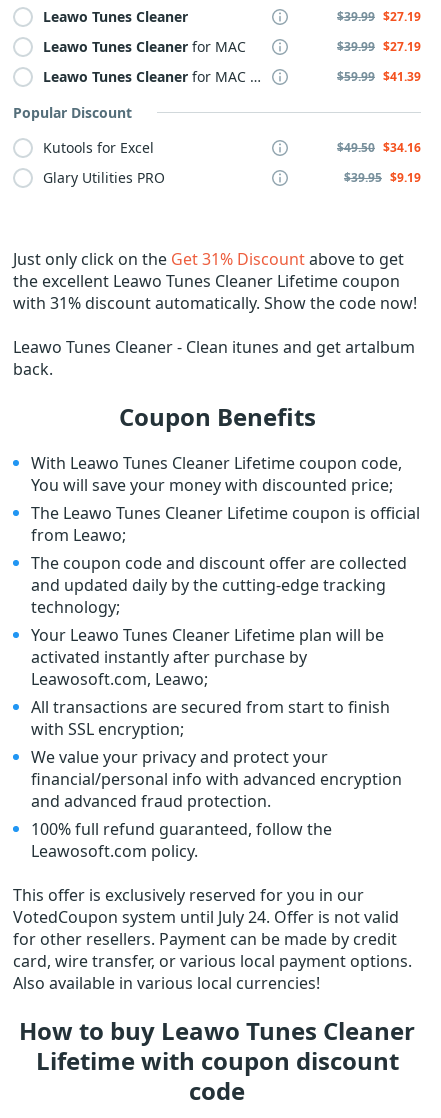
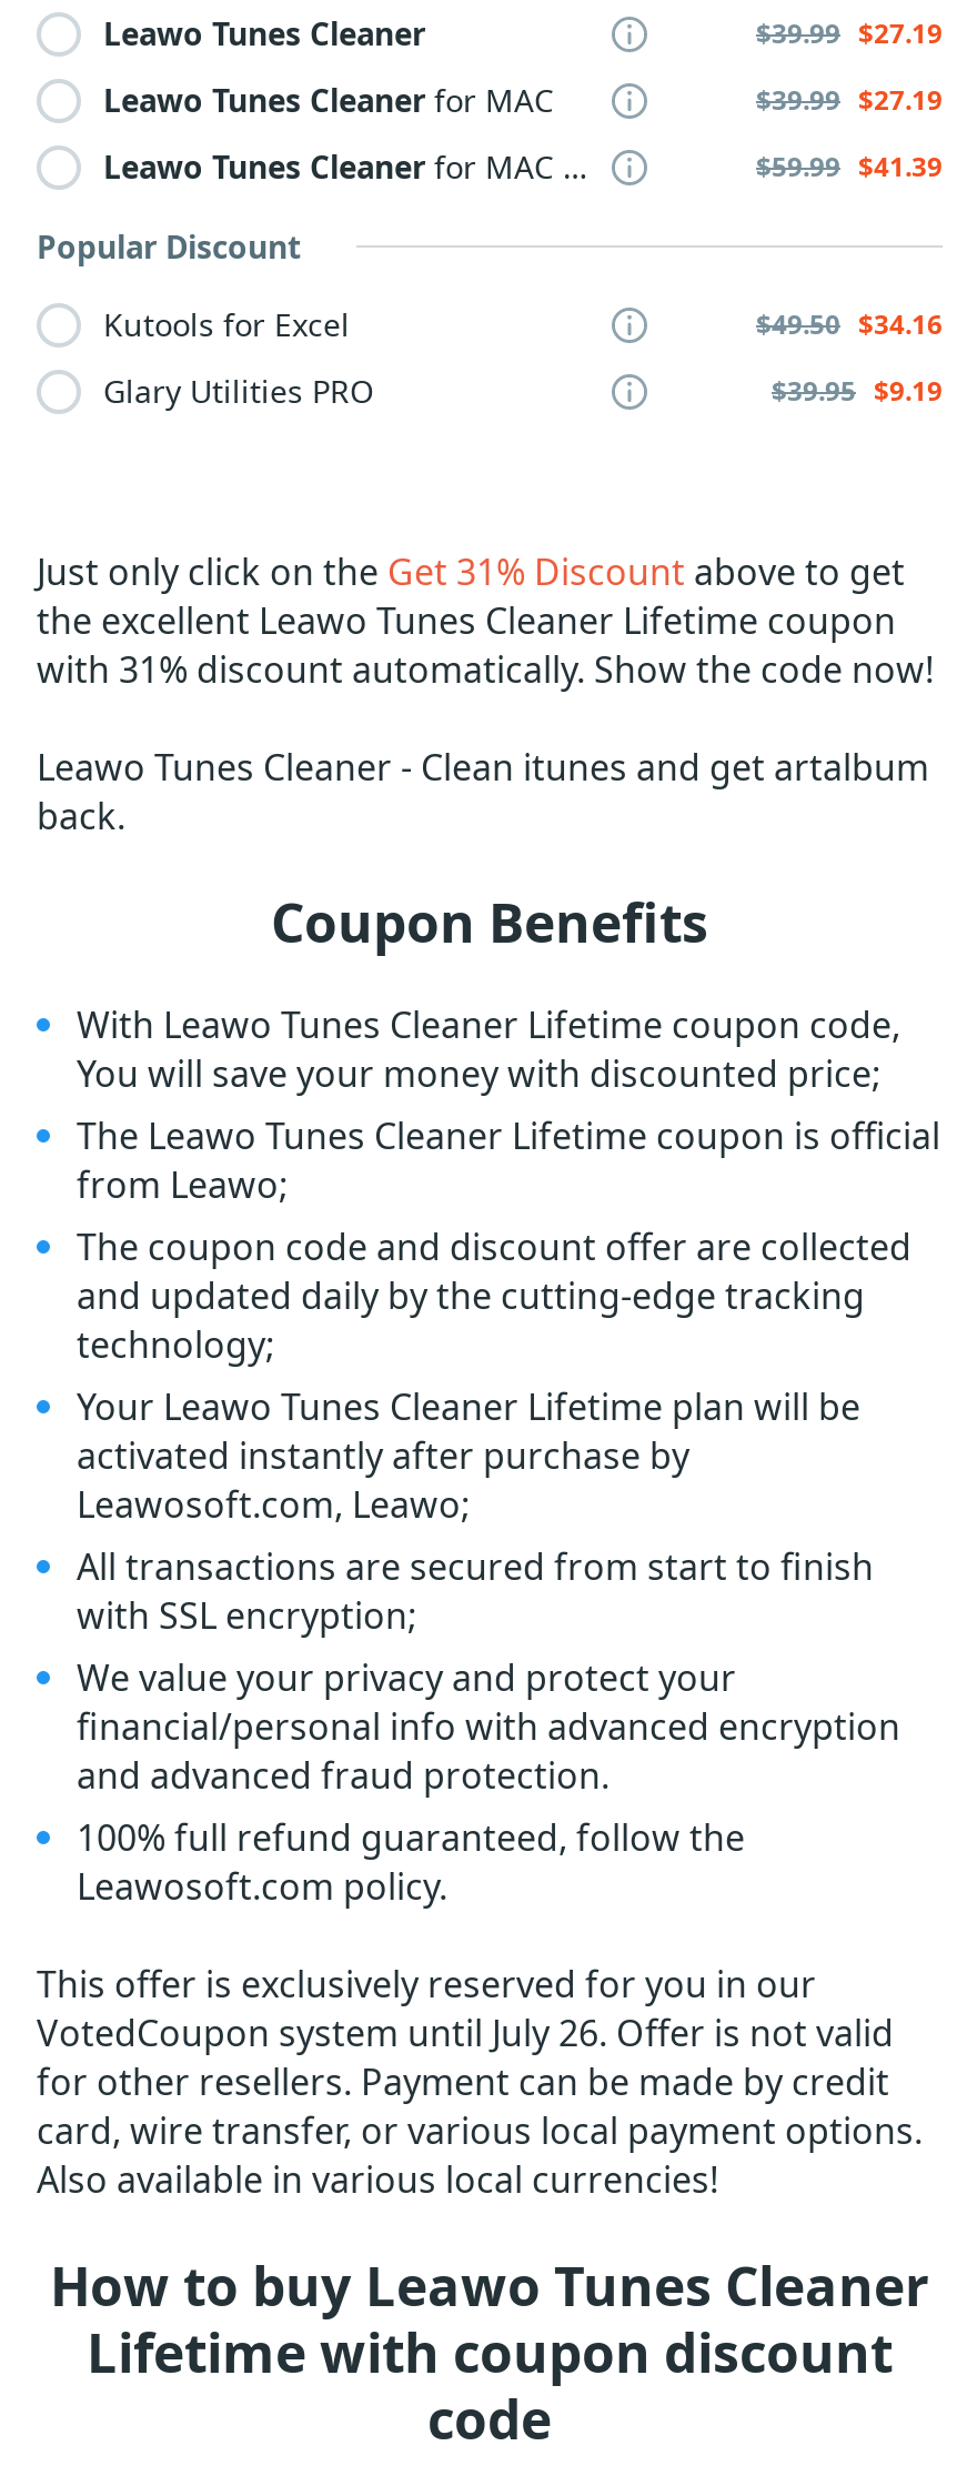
[13,906,399,928] VotedCoupon system until July 24. Offer is not valid -> [37,2009,894,2057] VotedCoupon system until July 26. Offer is not valid

